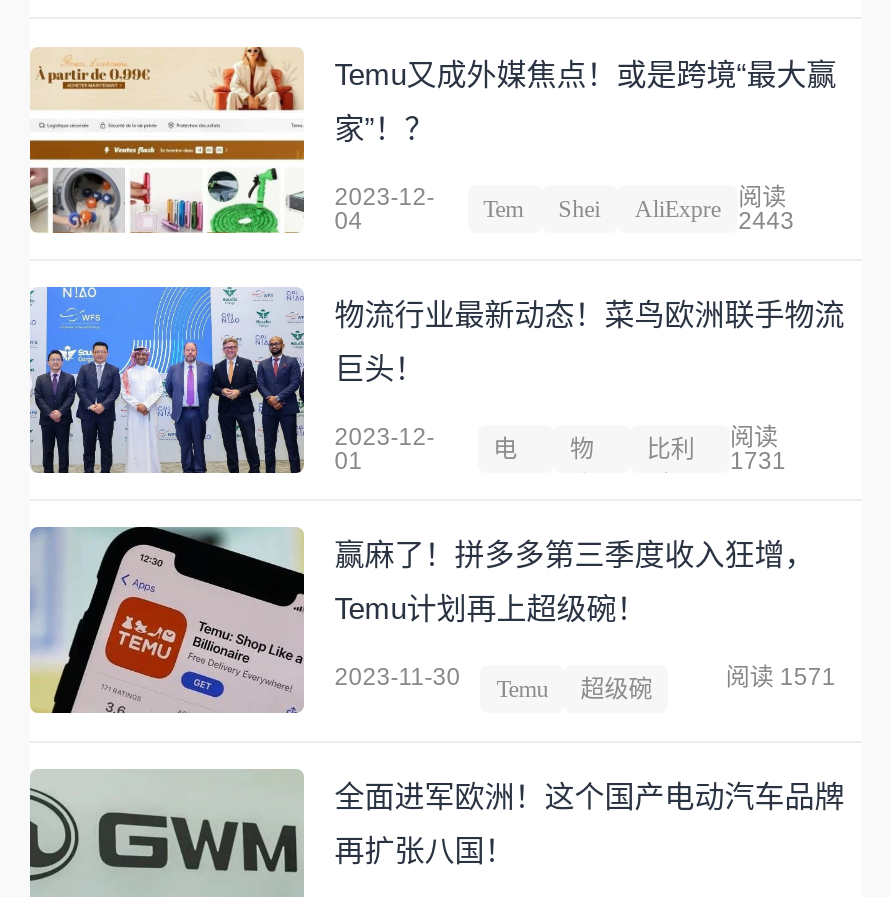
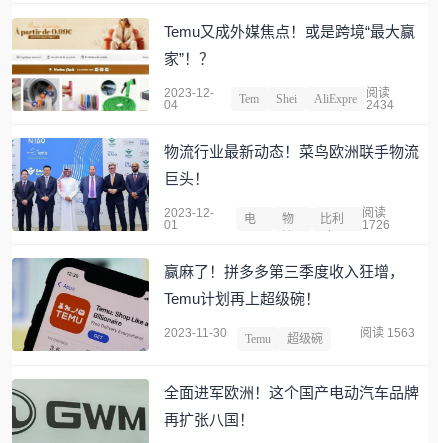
[335,182,794,234] 2023-12- Tem Shei AliExpre 2443 阅读 -> [164,86,394,112] 2023-12- Tem Shei AliExpre 2434 阅读
[493,423,786,475] 电 物 比利 1731 阅读 -> [244,206,390,232] 电 物 比利 1726 阅读
[726,664,836,692] 阅读 1571 -> [360,326,415,340] 阅读 1563

